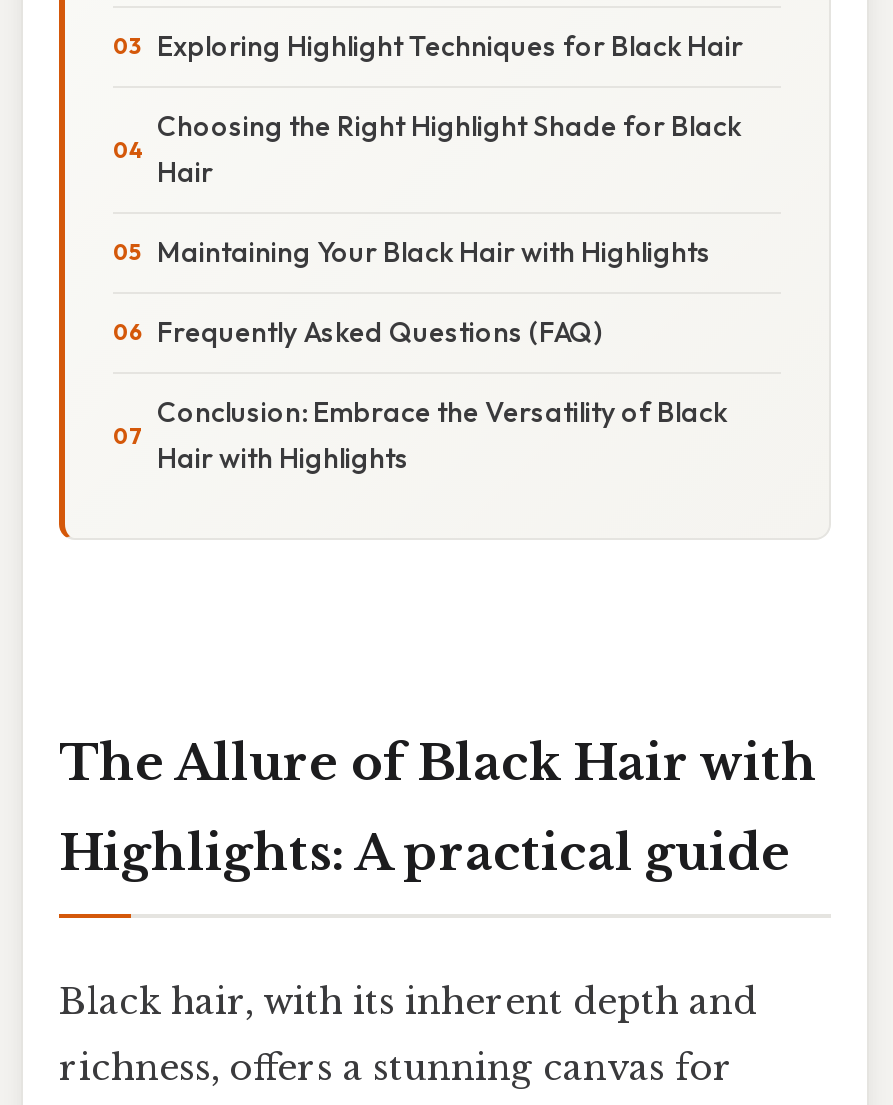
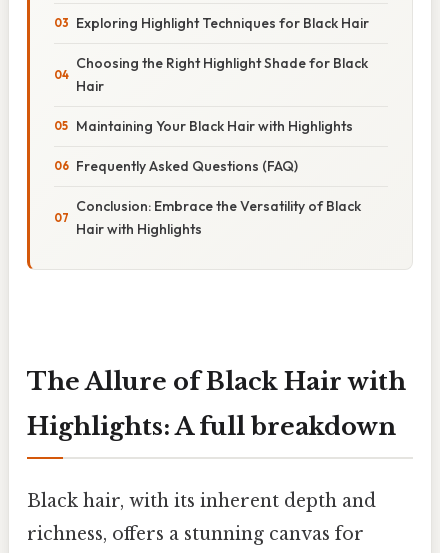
[59,823,791,881] Highlights: A practical guide -> [27,412,396,441] Highlights: A full breakdown

